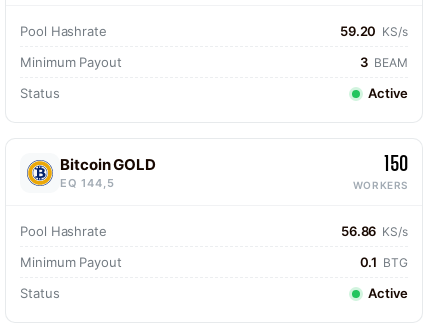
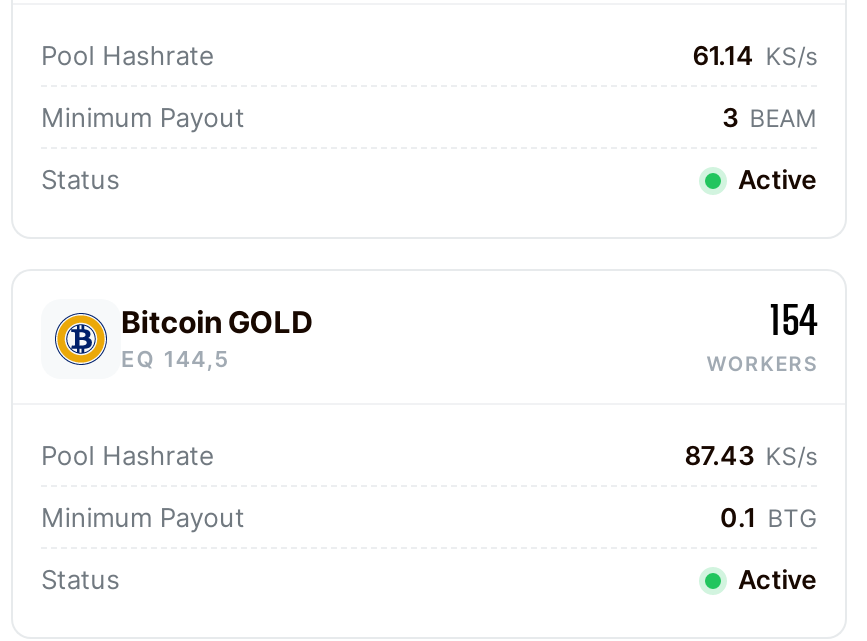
[340,23,408,39] 59.20 KS/s -> [693,39,817,71] 61.14 KS/s
[384,154,408,176] 150 -> [769,301,817,345] 154
[341,223,408,239] 56.86 KS/s -> [685,439,817,471] 87.43 KS/s

